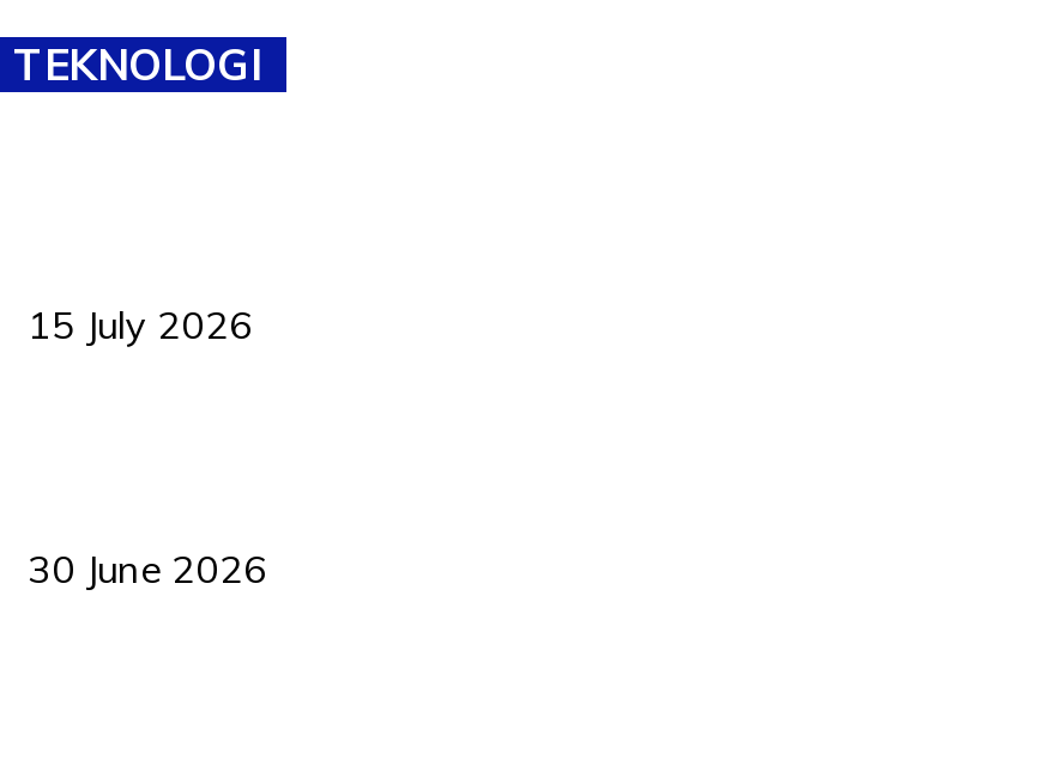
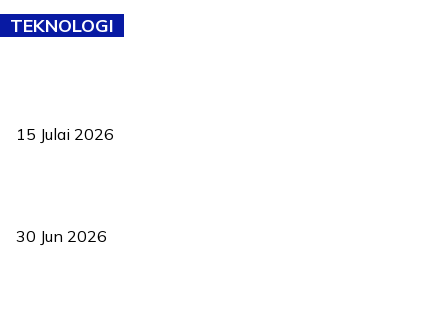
[28,301,253,349] 15 July 2026 -> [16,124,114,144] 15 Julai 2026
[28,545,267,593] 30 June 2026 -> [16,226,107,246] 30 Jun 2026

